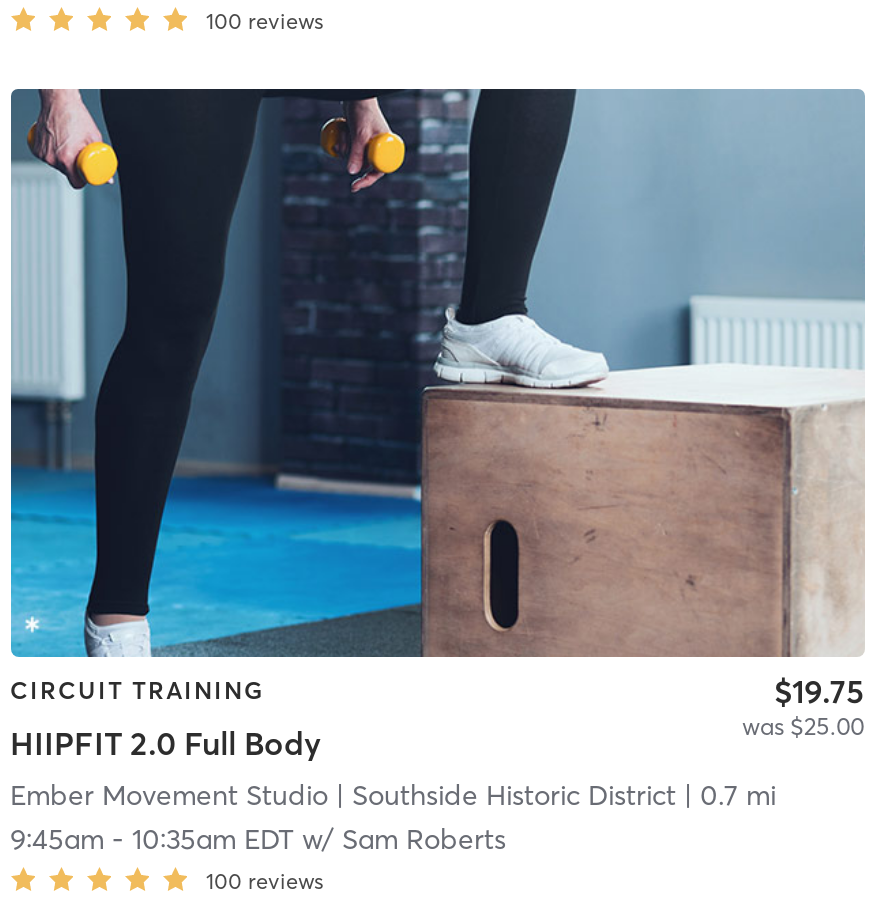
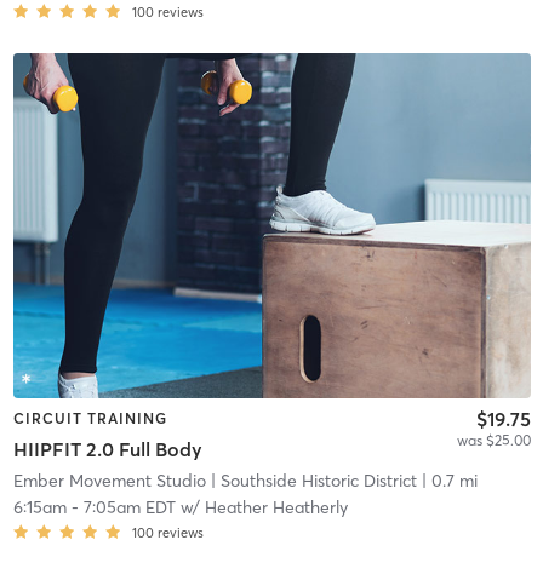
[10,821,506,857] 9:45am - 10:35am EDT w/ Sam Roberts -> [13,497,347,519] 6:15am - 7:05am EDT w/ Heather Heatherly

